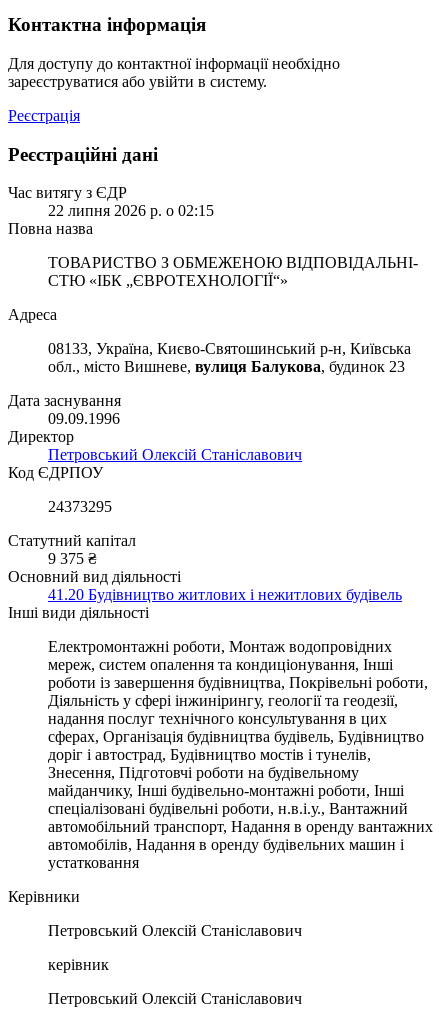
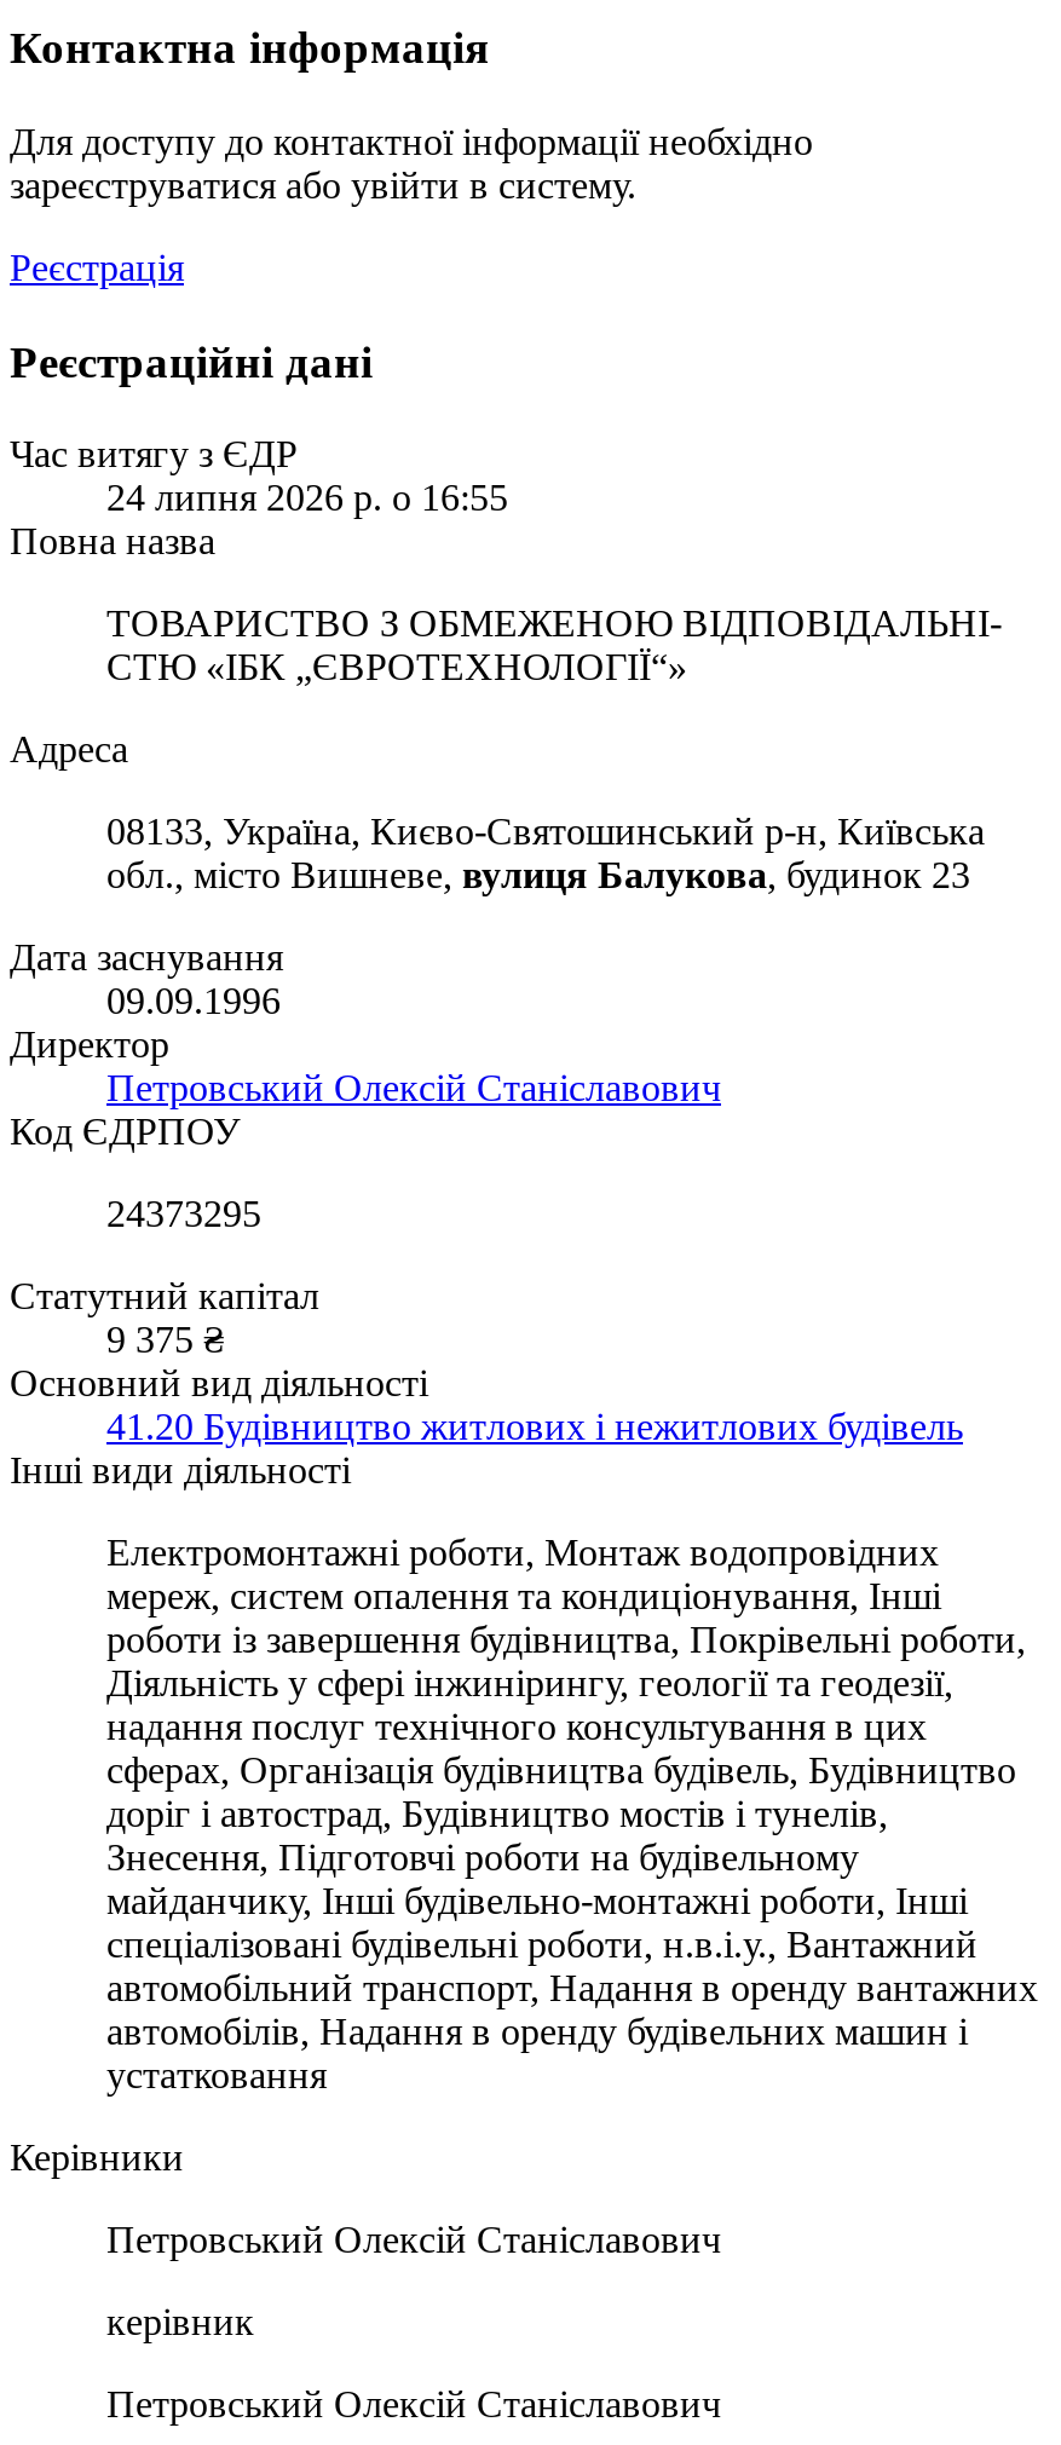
[48,202,214,219] 22 липня 2026 р. о 02:15 -> [106,477,508,519] 24 липня 2026 р. о 16:55

